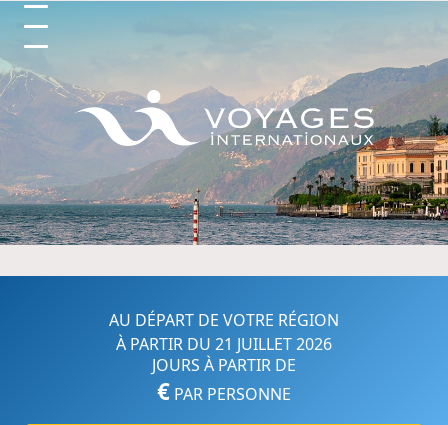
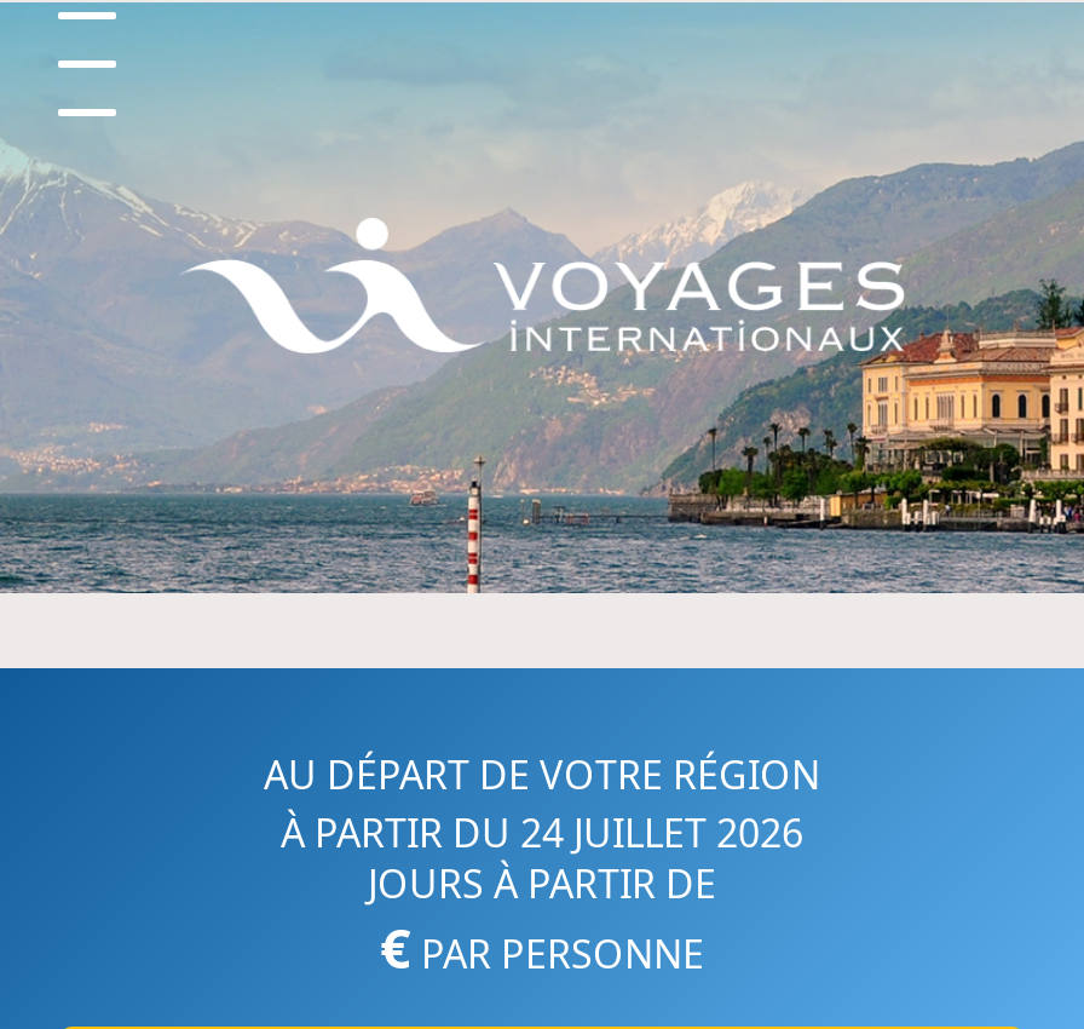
[116,333,332,355] À PARTIR DU 21 JUILLET 2026 -> [281,807,803,860] À PARTIR DU 24 JUILLET 2026

